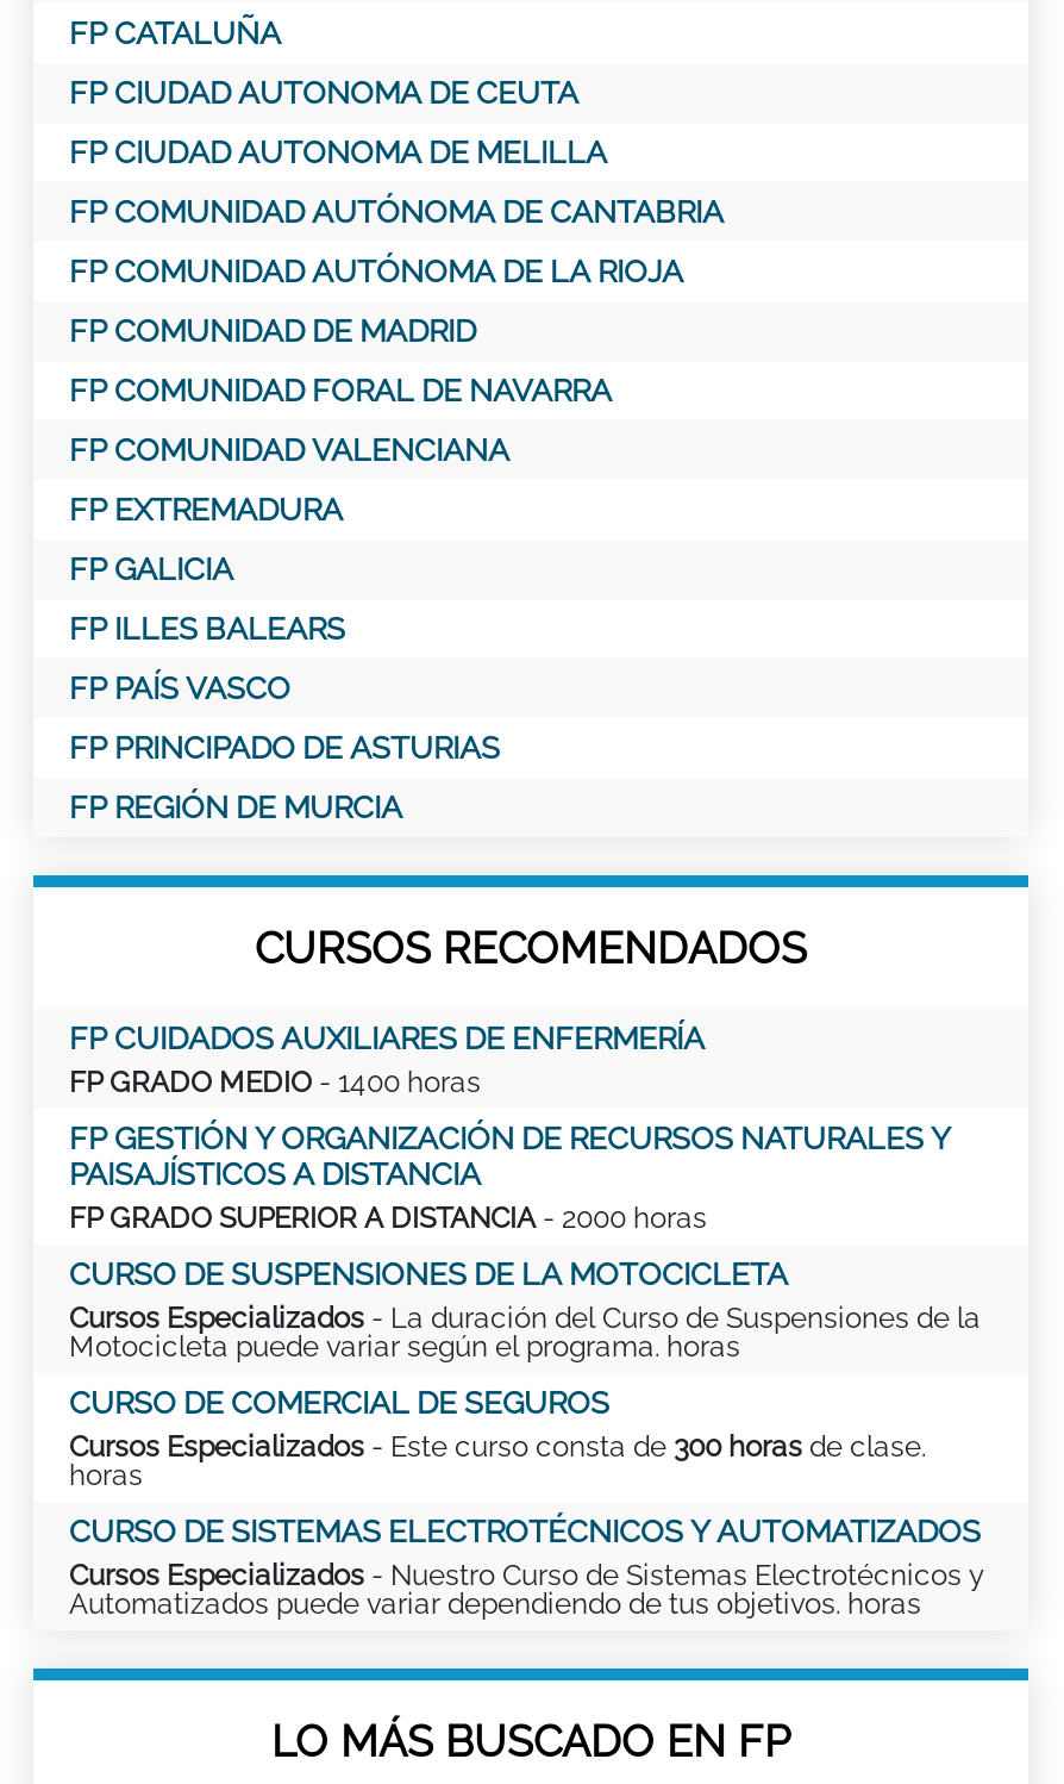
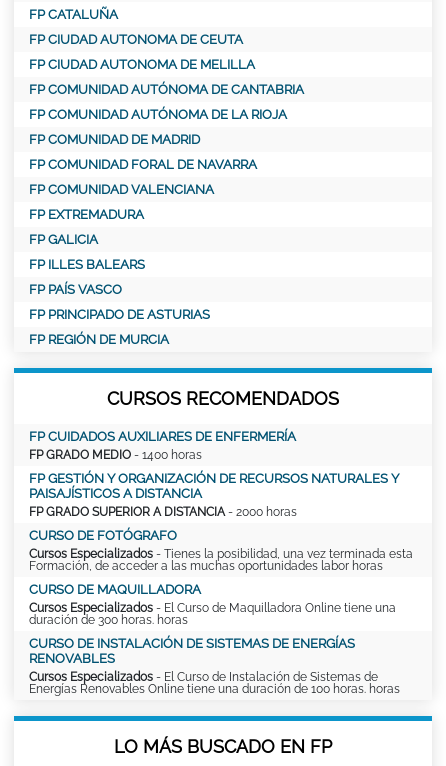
[69,1255,981,1363] CURSO DE SUSPENSIONES DE LA MOTOCICLETA | Cursos Especializados - La duración del Curso de Suspensiones de la | Motocicleta puede variar según el programa. horas -> [29,528,413,573] CURSO DE FOTÓGRAFO | Cursos Especializados - Tienes la posibilidad, una vez terminada esta | Formación, de acceder a las muchas oportunidades labor horas
[69,1384,926,1491] CURSO DE COMERCIAL DE SEGUROS | Cursos Especializados - Este curso consta de 300 horas de clase. | horas -> [29,582,396,627] CURSO DE MAQUILLADORA | Cursos Especializados - El Curso de Maquilladora Online tiene una | duración de 300 horas. horas
[69,1513,985,1620] CURSO DE SISTEMAS ELECTROTÉCNICOS Y AUTOMATIZADOS | Cursos Especializados - Nuestro Curso de Sistemas Electrotécnicos y | Automatizados puede variar dependiendo de tus objetivos. horas -> [29,636,400,696] CURSO DE INSTALACIÓN DE SISTEMAS DE ENERGÍAS | RENOVABLES | Cursos Especializados - El Curso de Instalación de Sistemas de | Energías Renovables Online tiene una duración de 100 horas. horas

